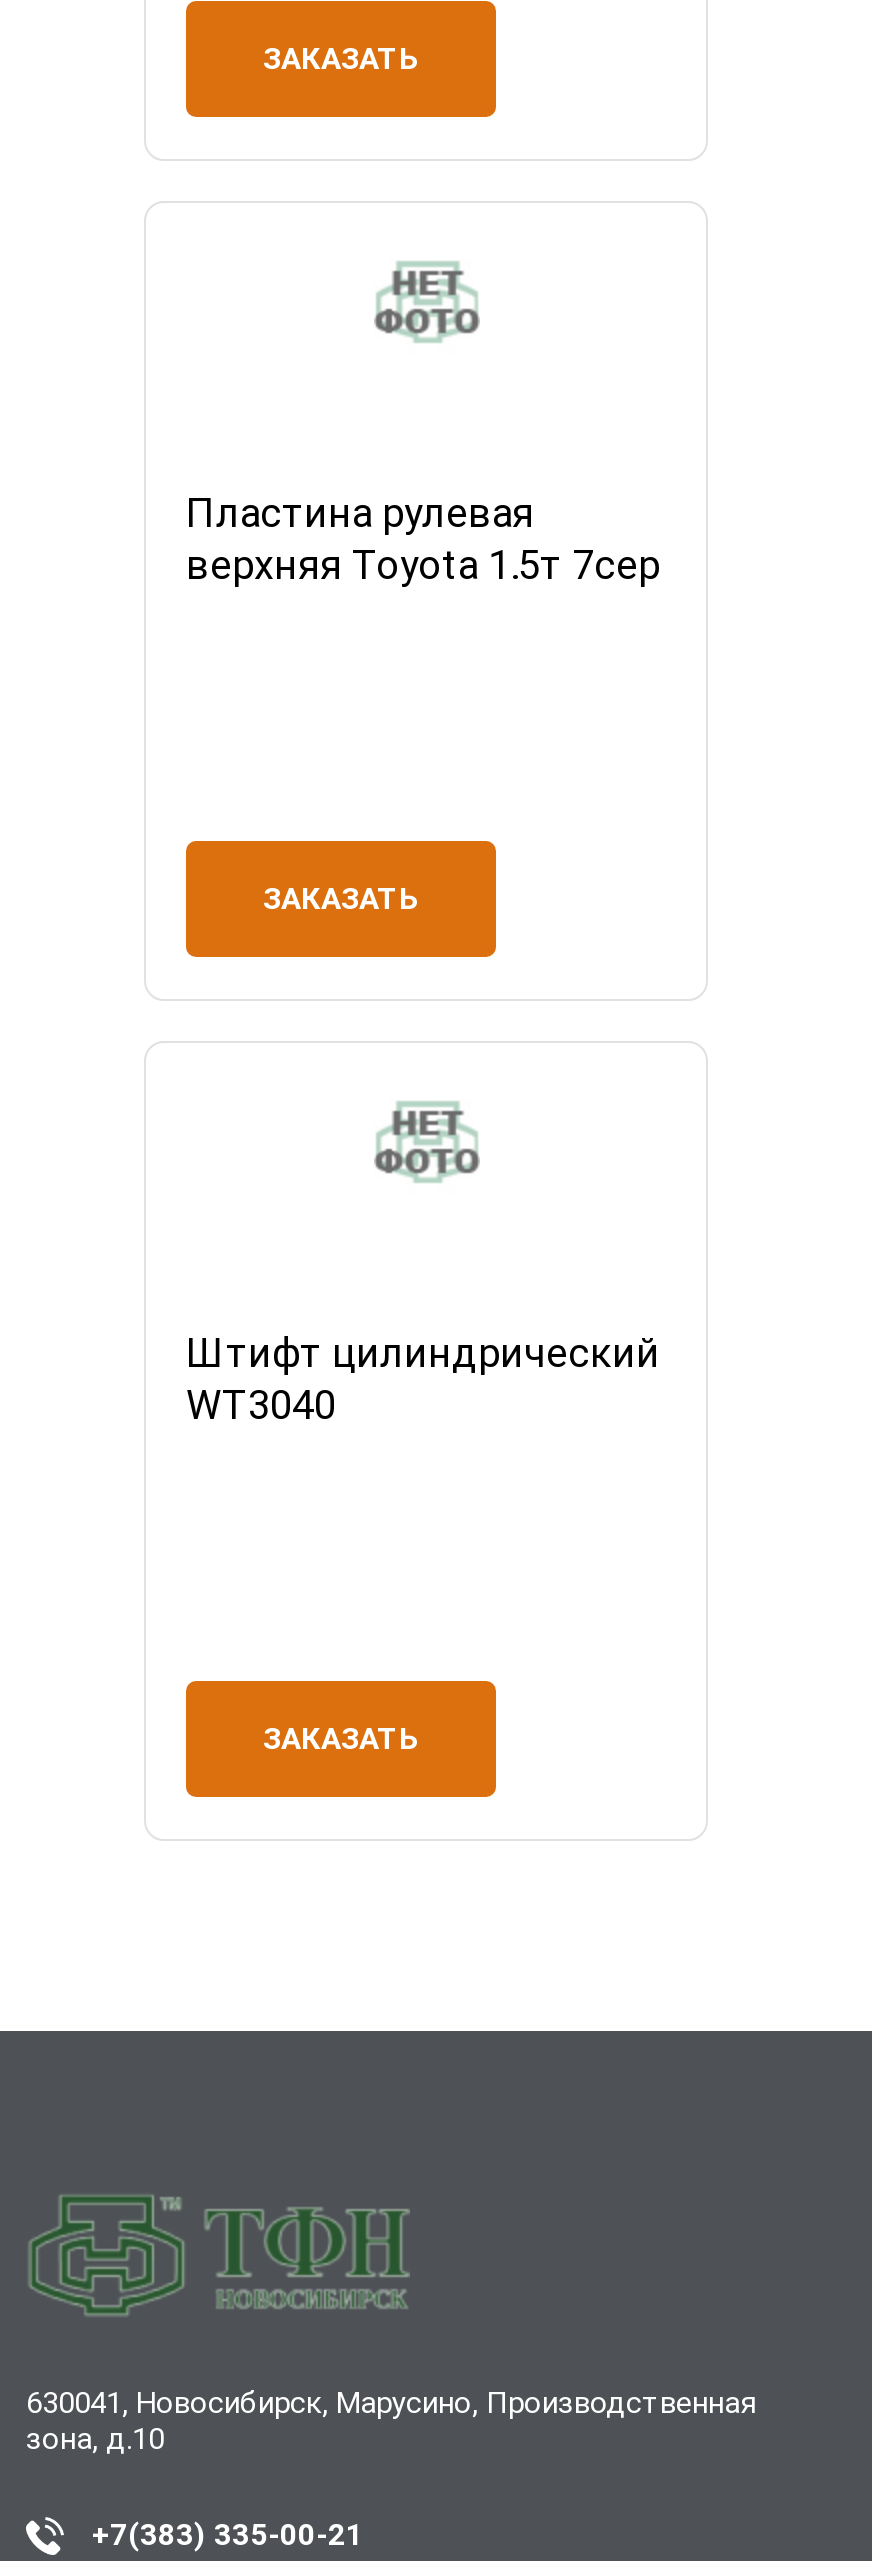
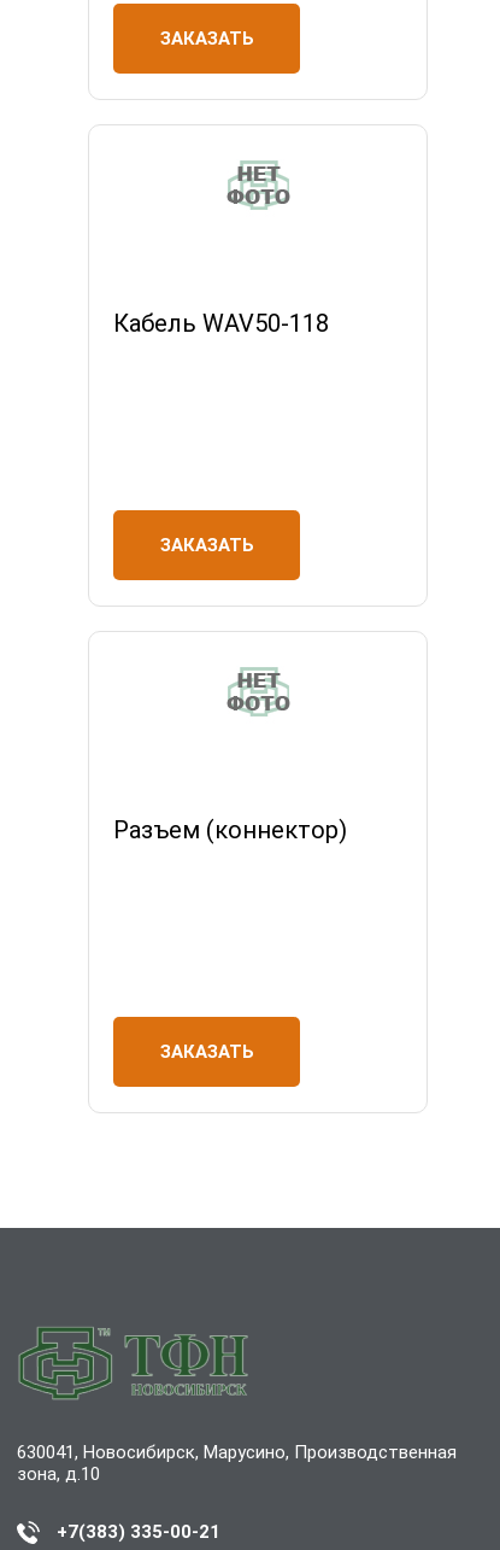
[186,489,660,589] Пластина рулевая | верхняя Toyota 1.5т 7сер -> [113,309,329,338] Кабель WAV50-118
[186,1329,660,1429] Штифт цилиндрический | WT3040 -> [113,815,347,844] Разъем (коннектор)

